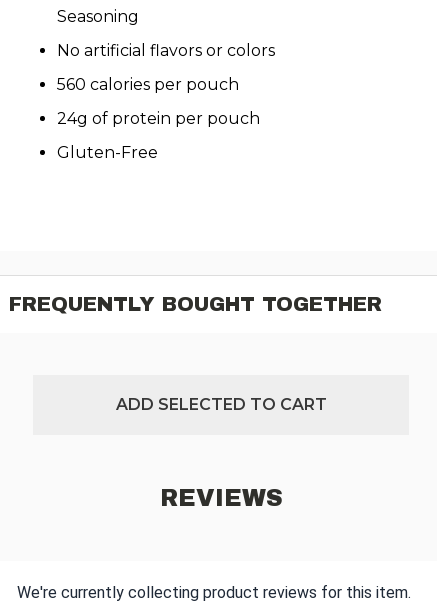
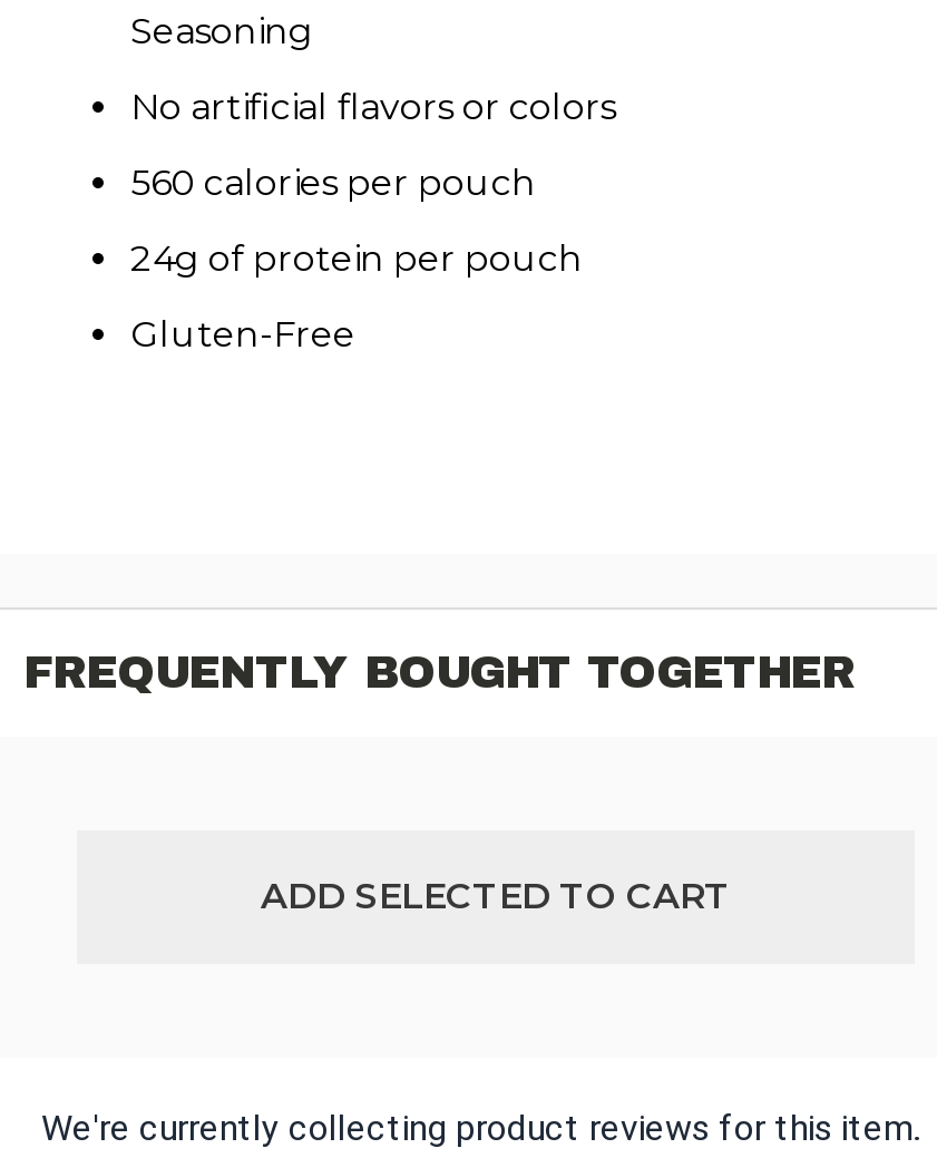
[159,485,282,511] REVIEWS -> none

